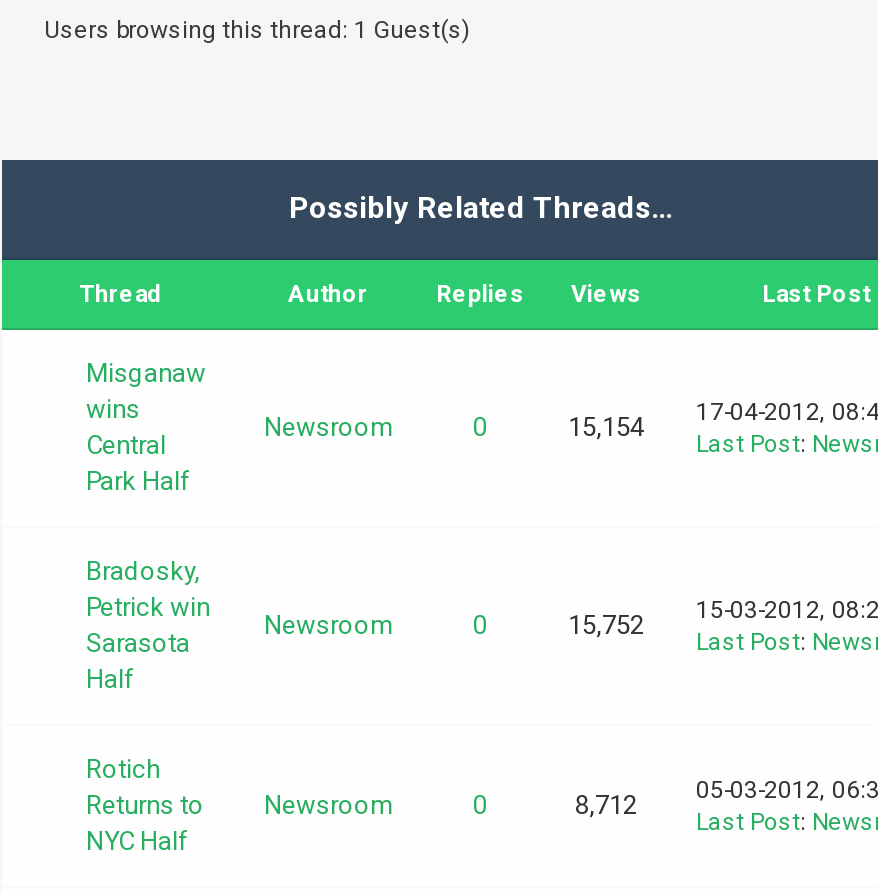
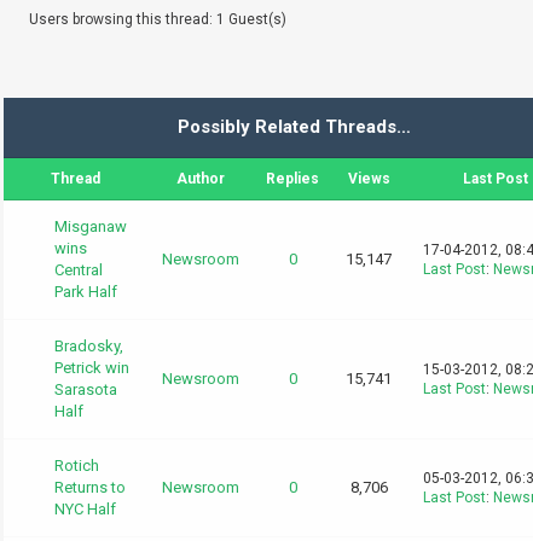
[568,412,644,442] 15,154 -> [346,250,392,268] 15,147
[568,610,644,640] 15,752 -> [346,370,392,388] 15,741
[575,790,637,820] 8,712 -> [350,478,387,496] 8,706

